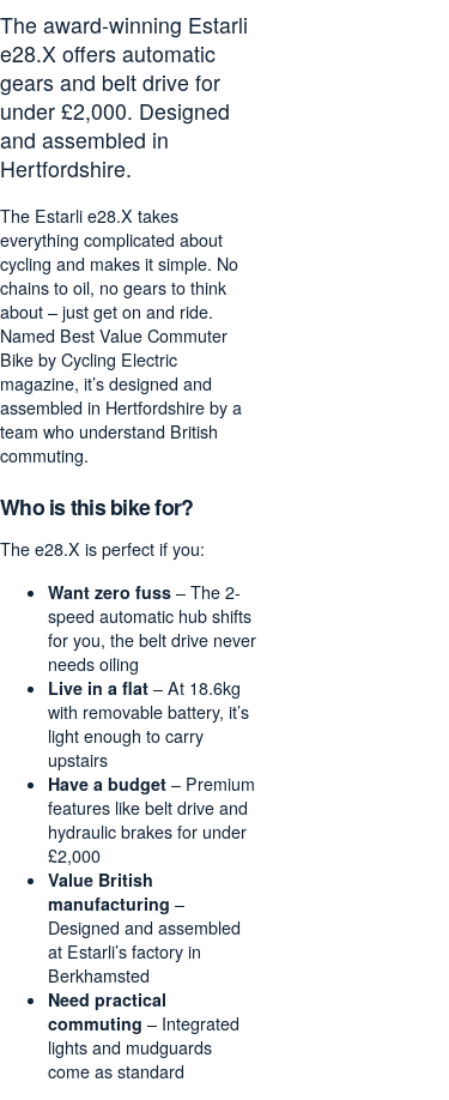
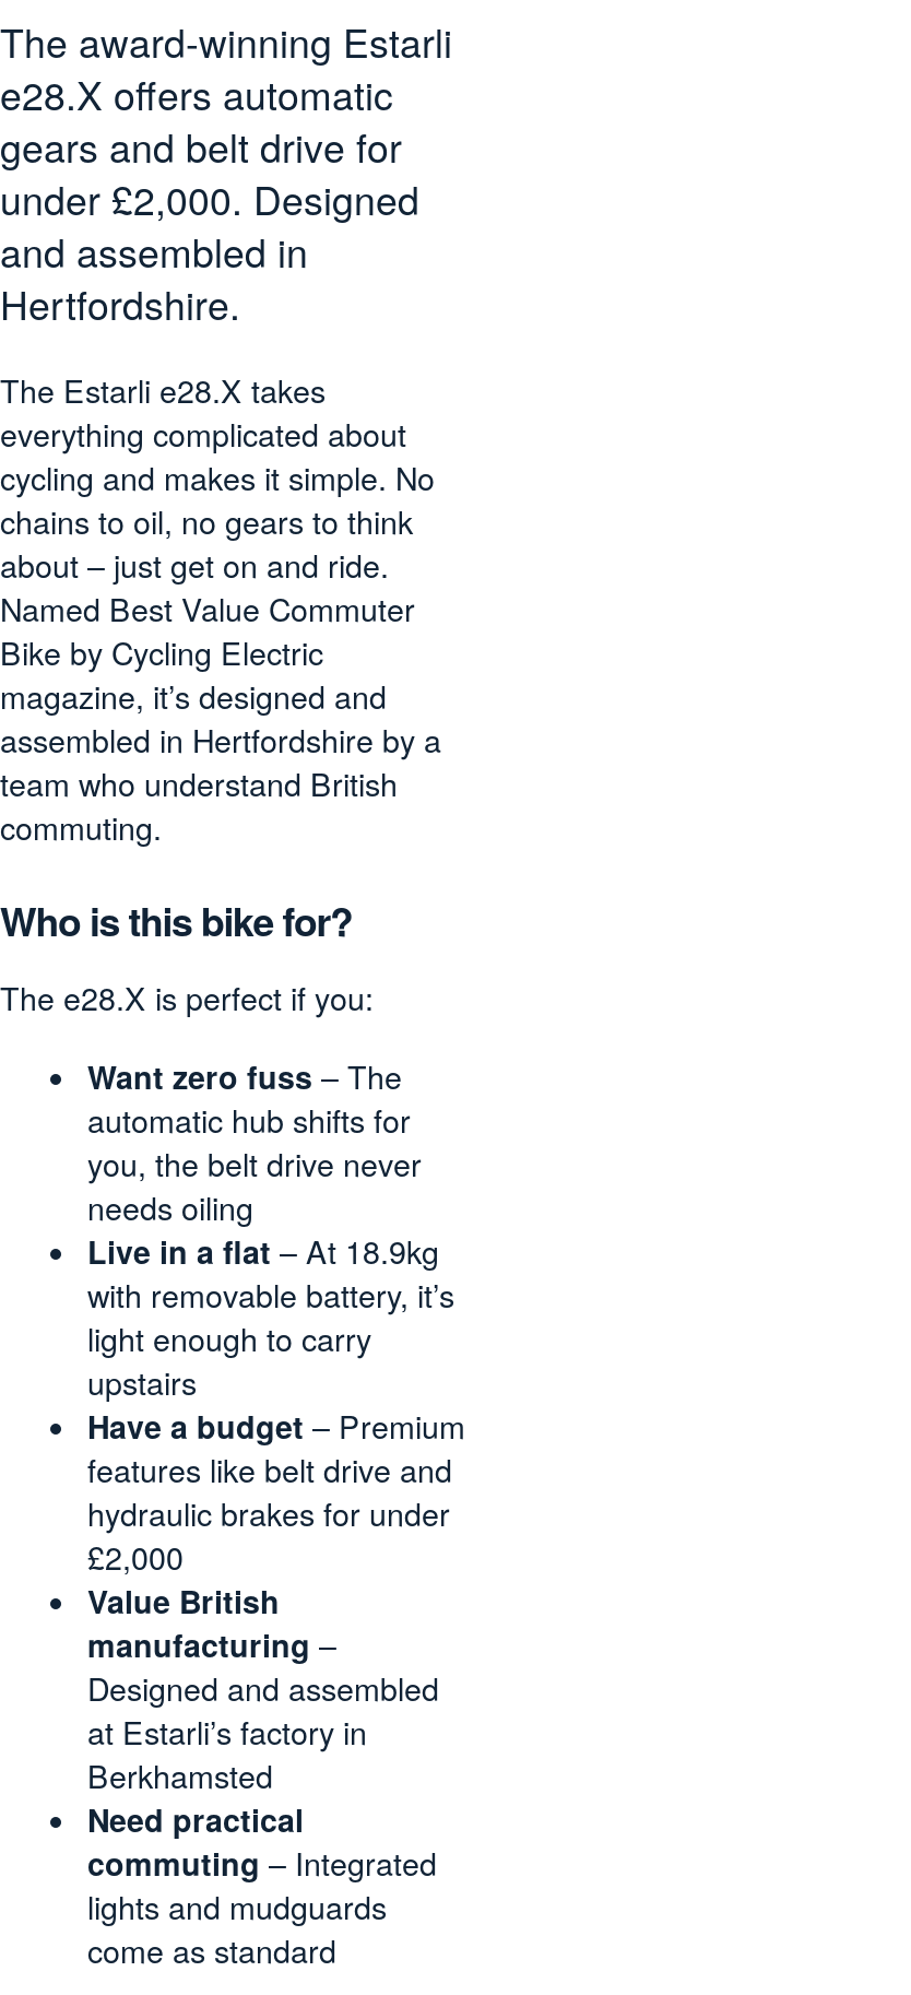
[48,580,256,652] Want zero fuss – The 2- | speed automatic hub shifts | for you, the belt drive never -> [87,1055,422,1186] Want zero fuss – The | automatic hub shifts for | you, the belt drive never
[48,676,241,700] Live in a flat – At 18.6kg -> [87,1229,439,1273] Live in a flat – At 18.9kg

